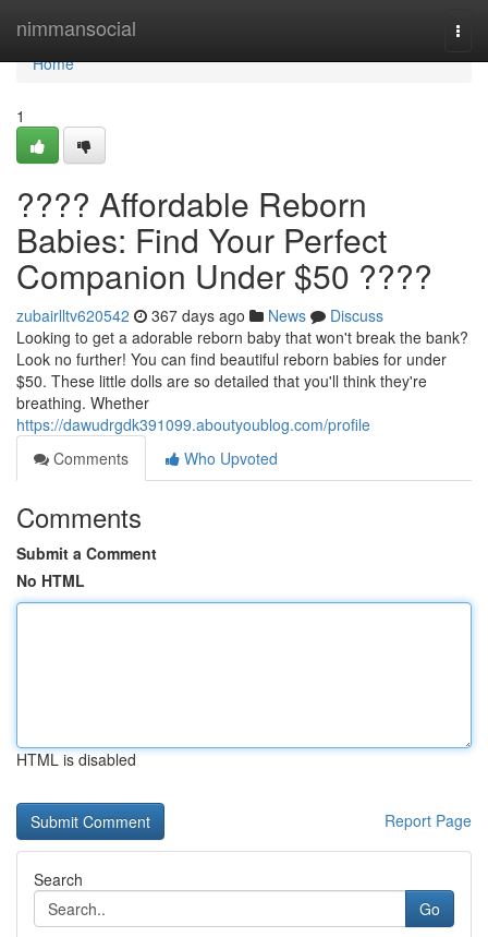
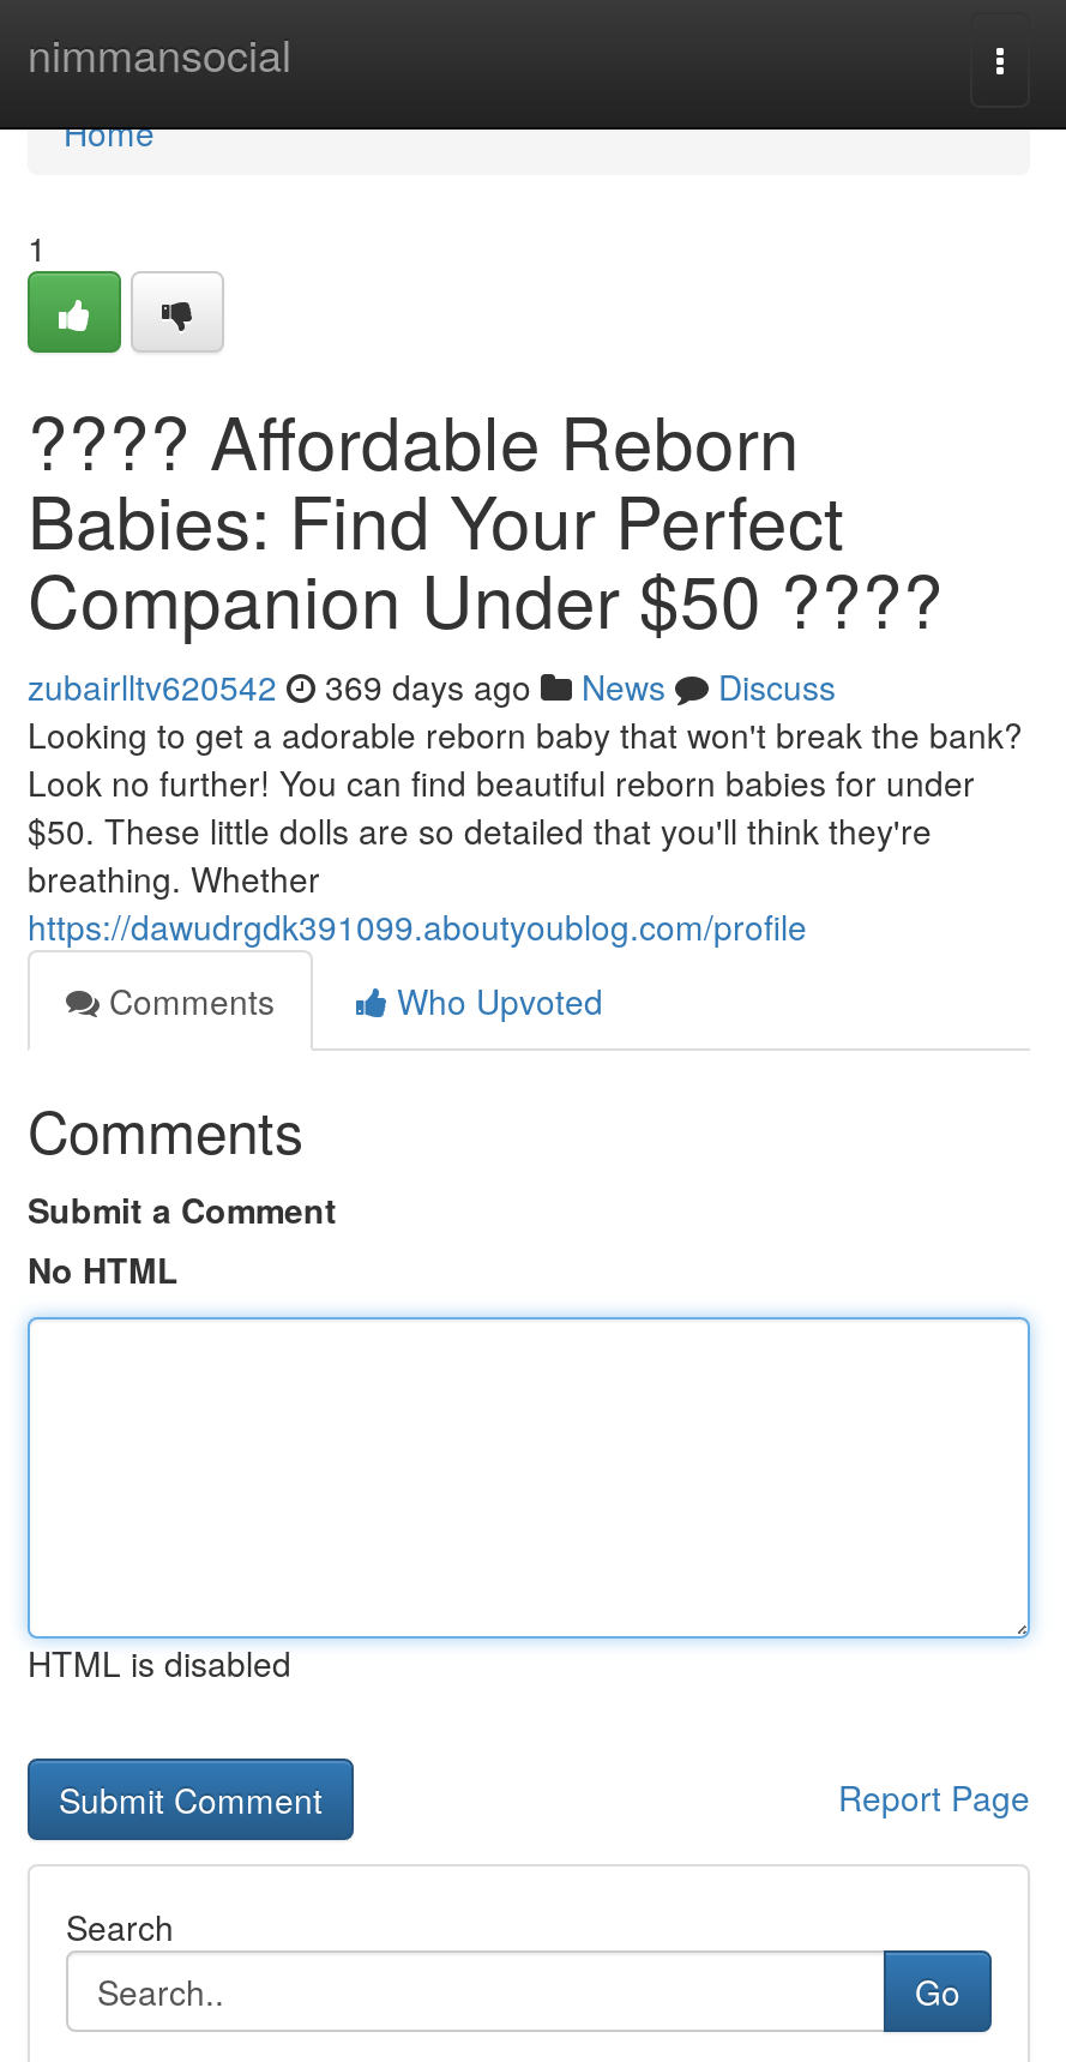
[16,304,383,326] zubairlltv620542 367 days ago News Discuss -> [28,662,836,710] zubairlltv620542 369 days ago News Discuss

